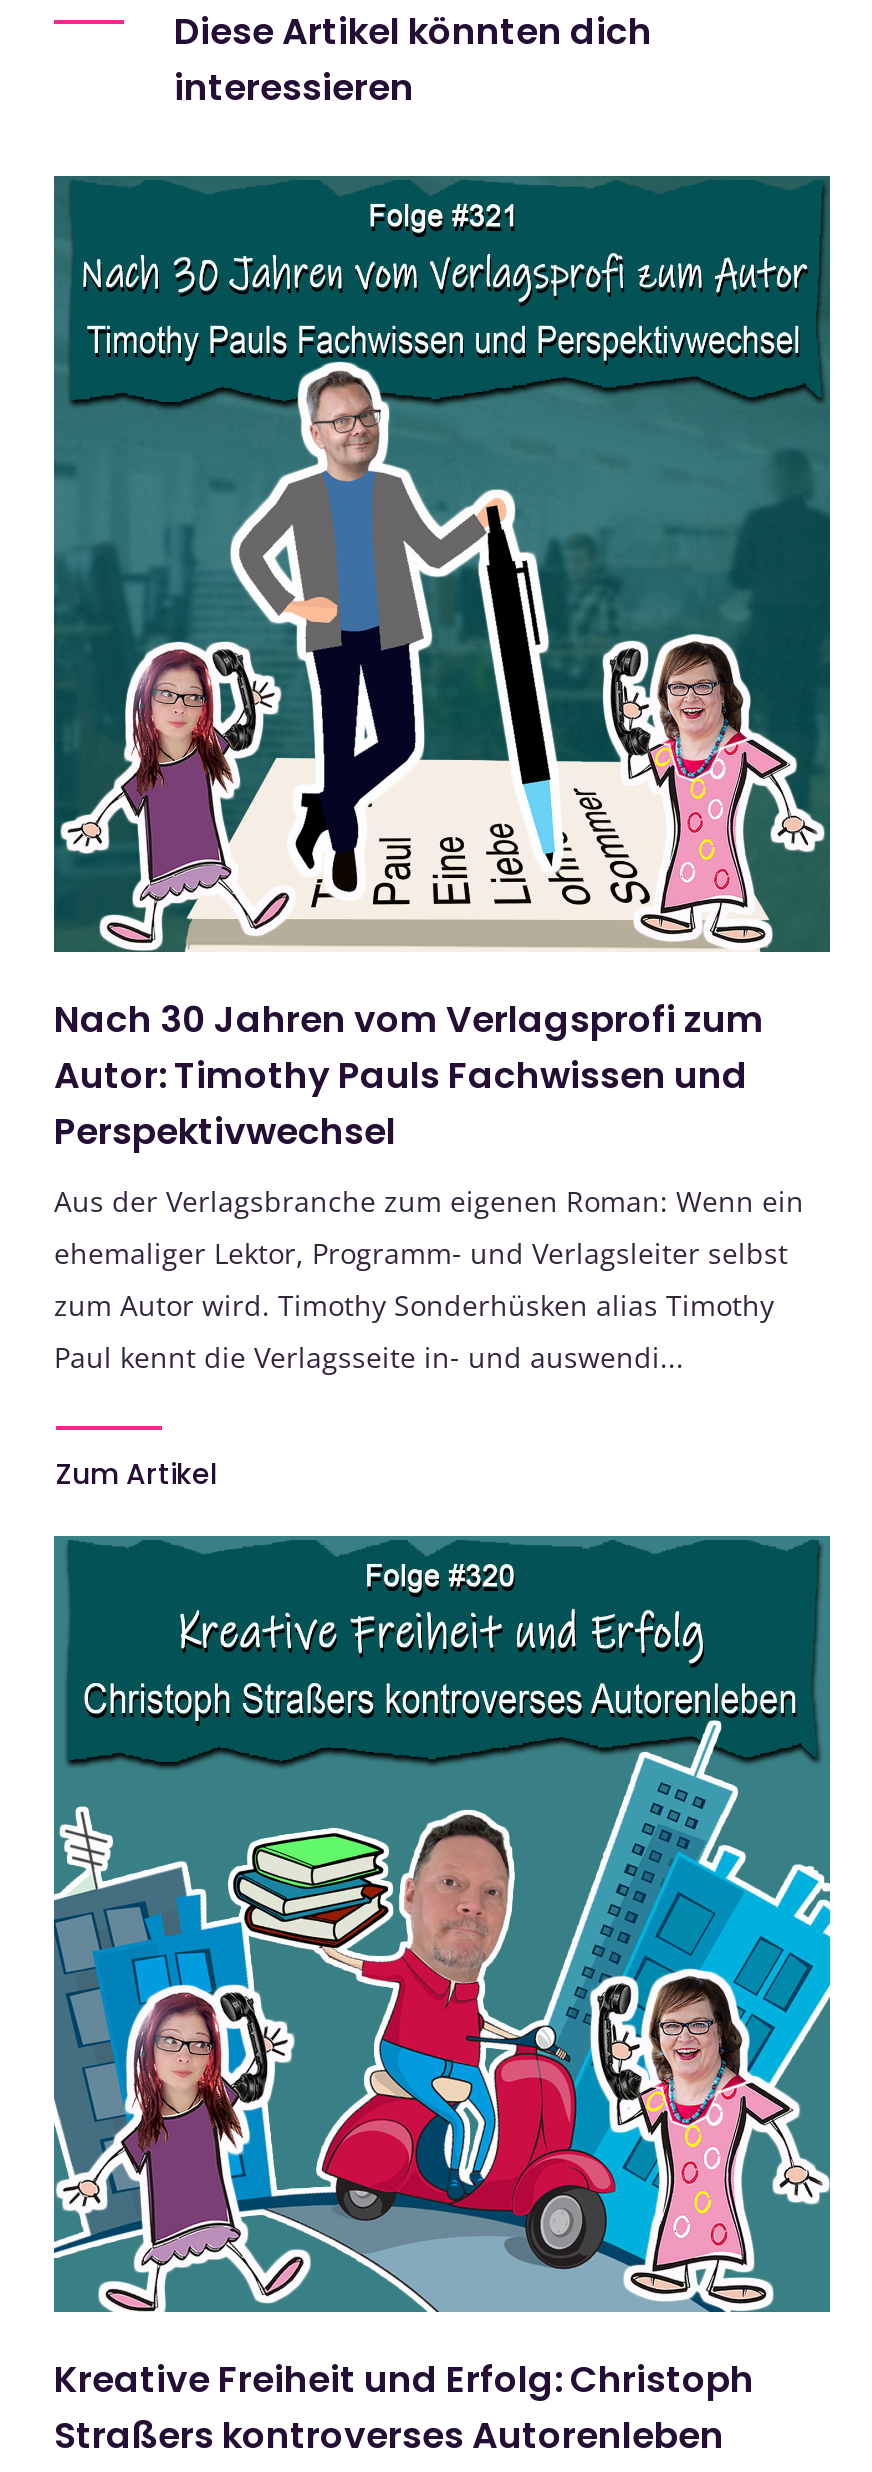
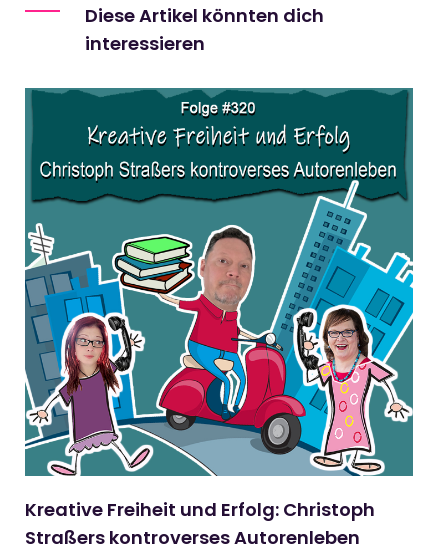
[52,178,832,1494] [image] | Nach 30 Jahren vom Verlagsprofi zum | Autor: Timothy Pauls Fachwissen und | Perspektivwechsel | Aus der Verlagsbranche zum eigenen Roman: Wenn ein | ehemaliger Lektor, Programm- und Verlagsleiter selbst | zum Autor wird. Timothy Sonderhüsken alias Timothy | Paul kennt die Verlagsseite in- und auswendi... | Zum Artikel -> none

